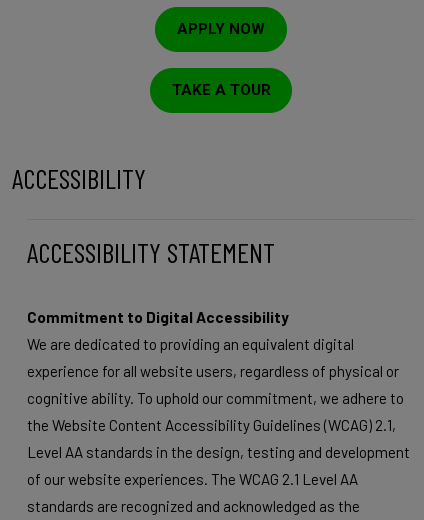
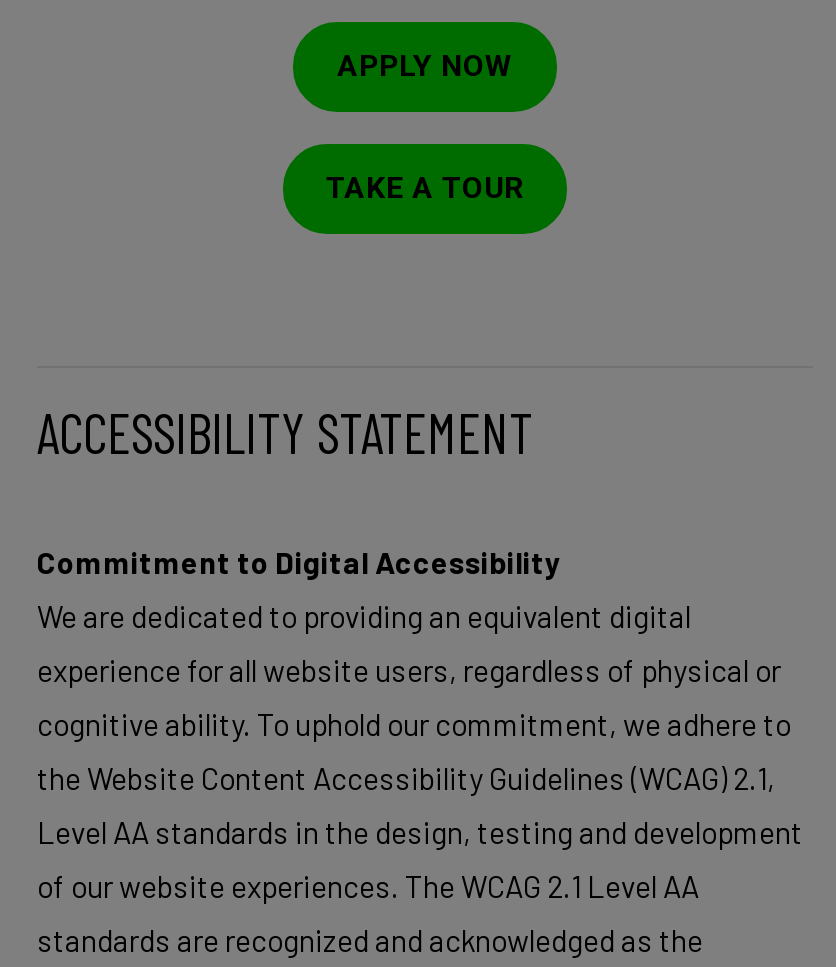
[12,161,146,195] ACCESSIBILITY -> none

